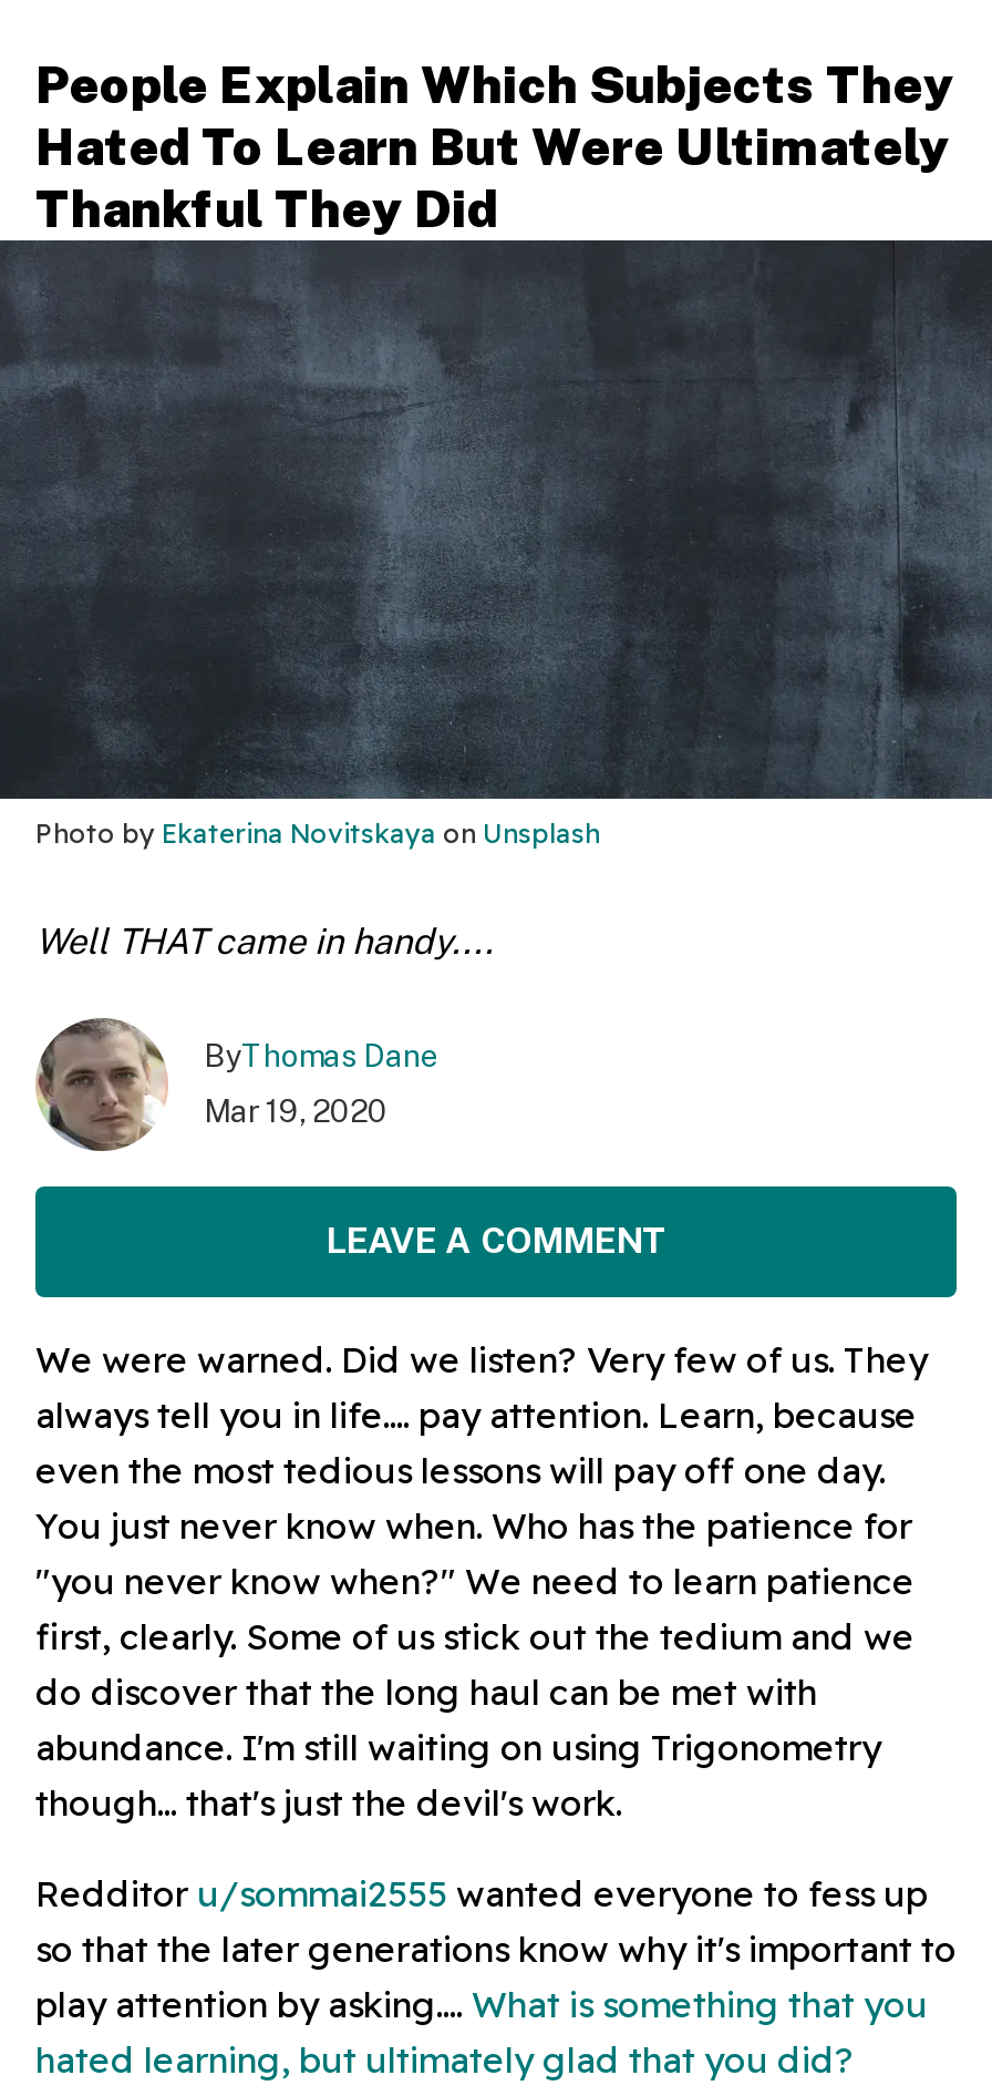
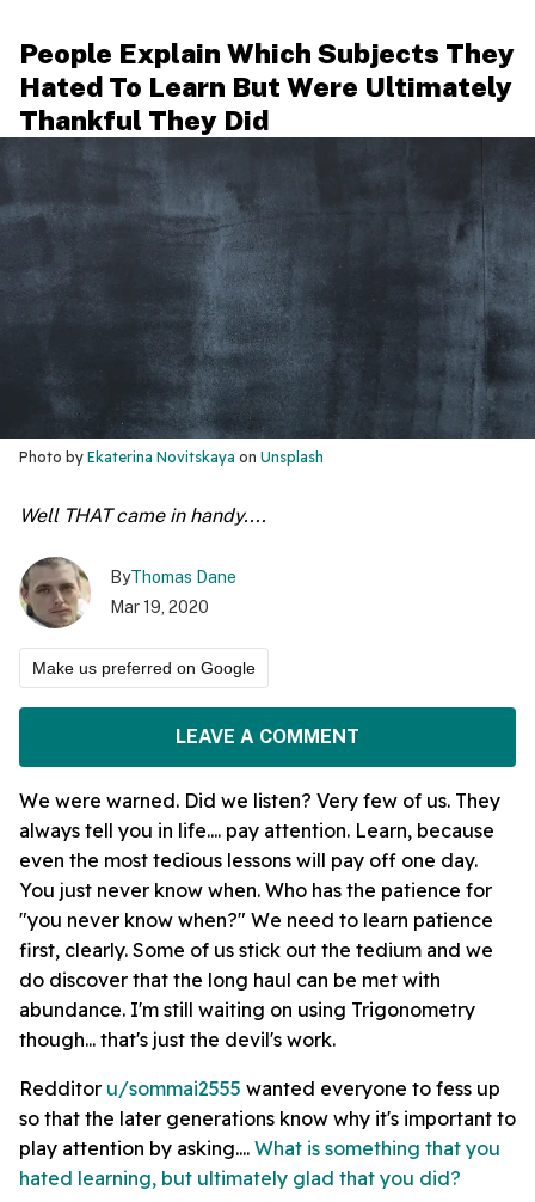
none -> [32,658,256,677] Make us preferred on Google

